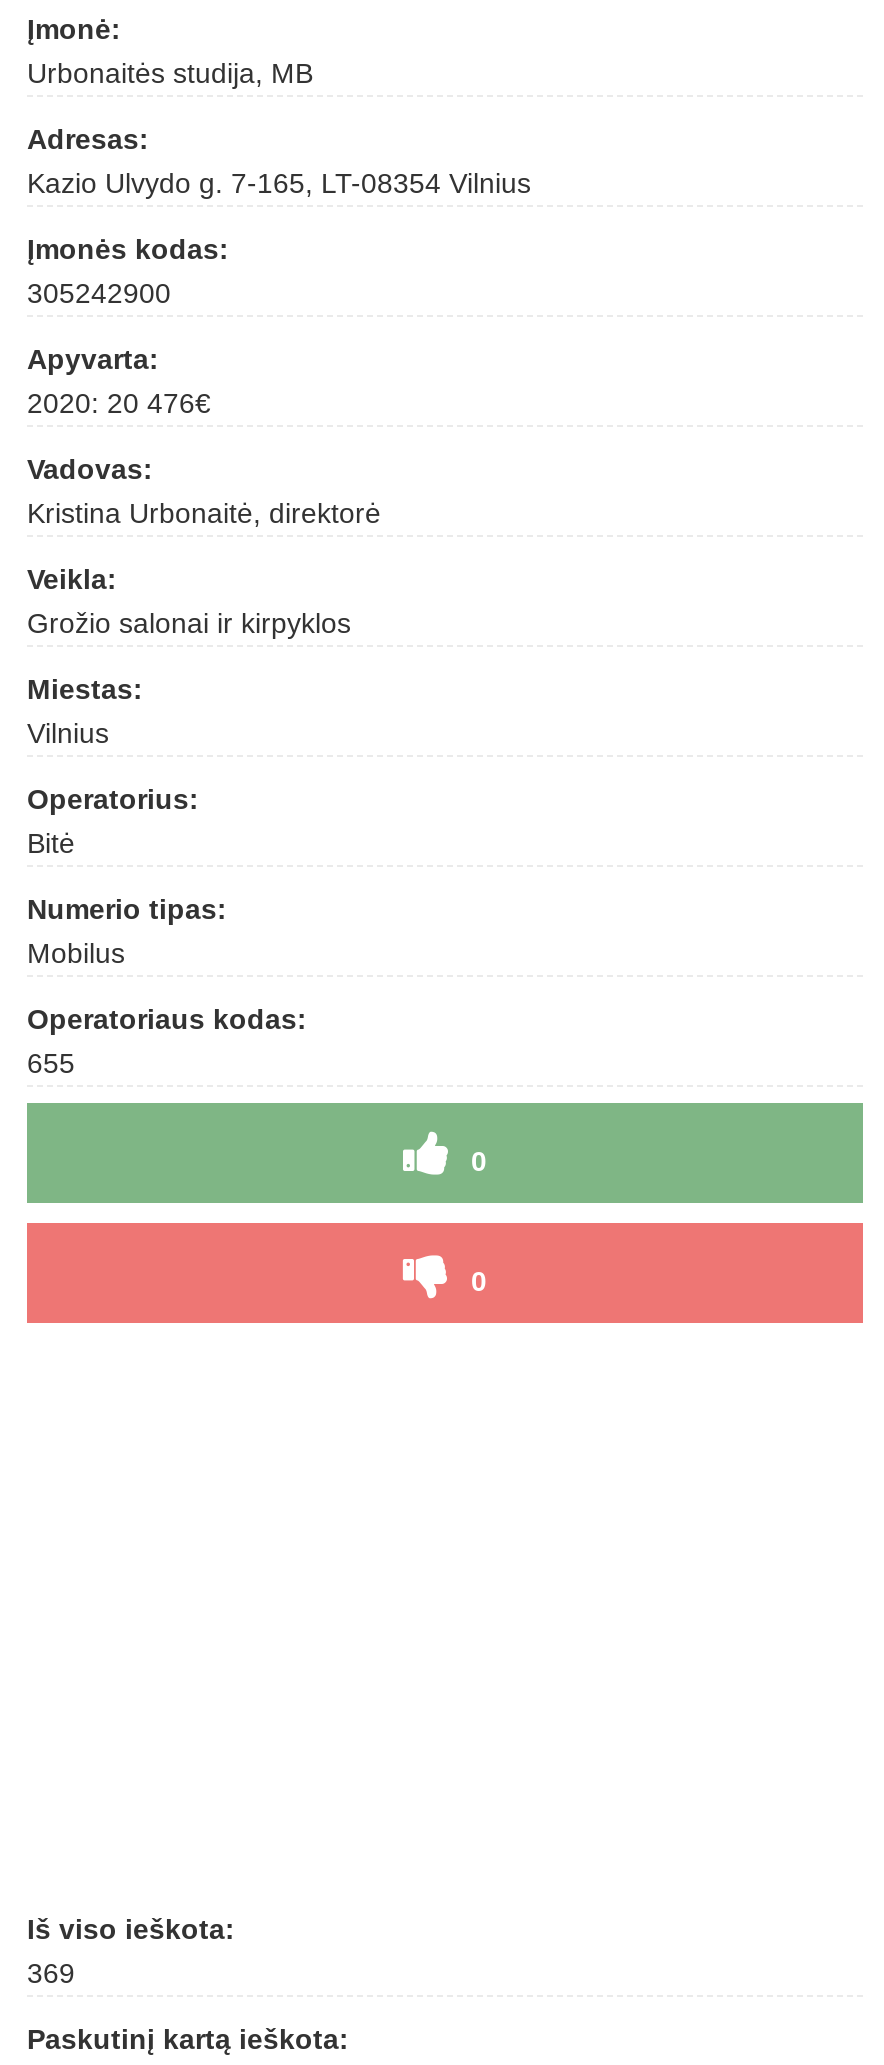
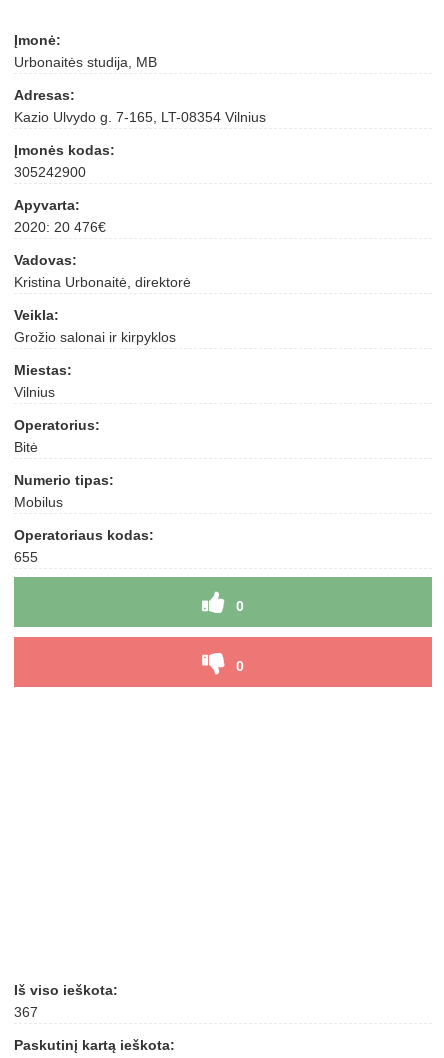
[27,1957,75,1989] 369 -> [14,1004,38,1020] 367

